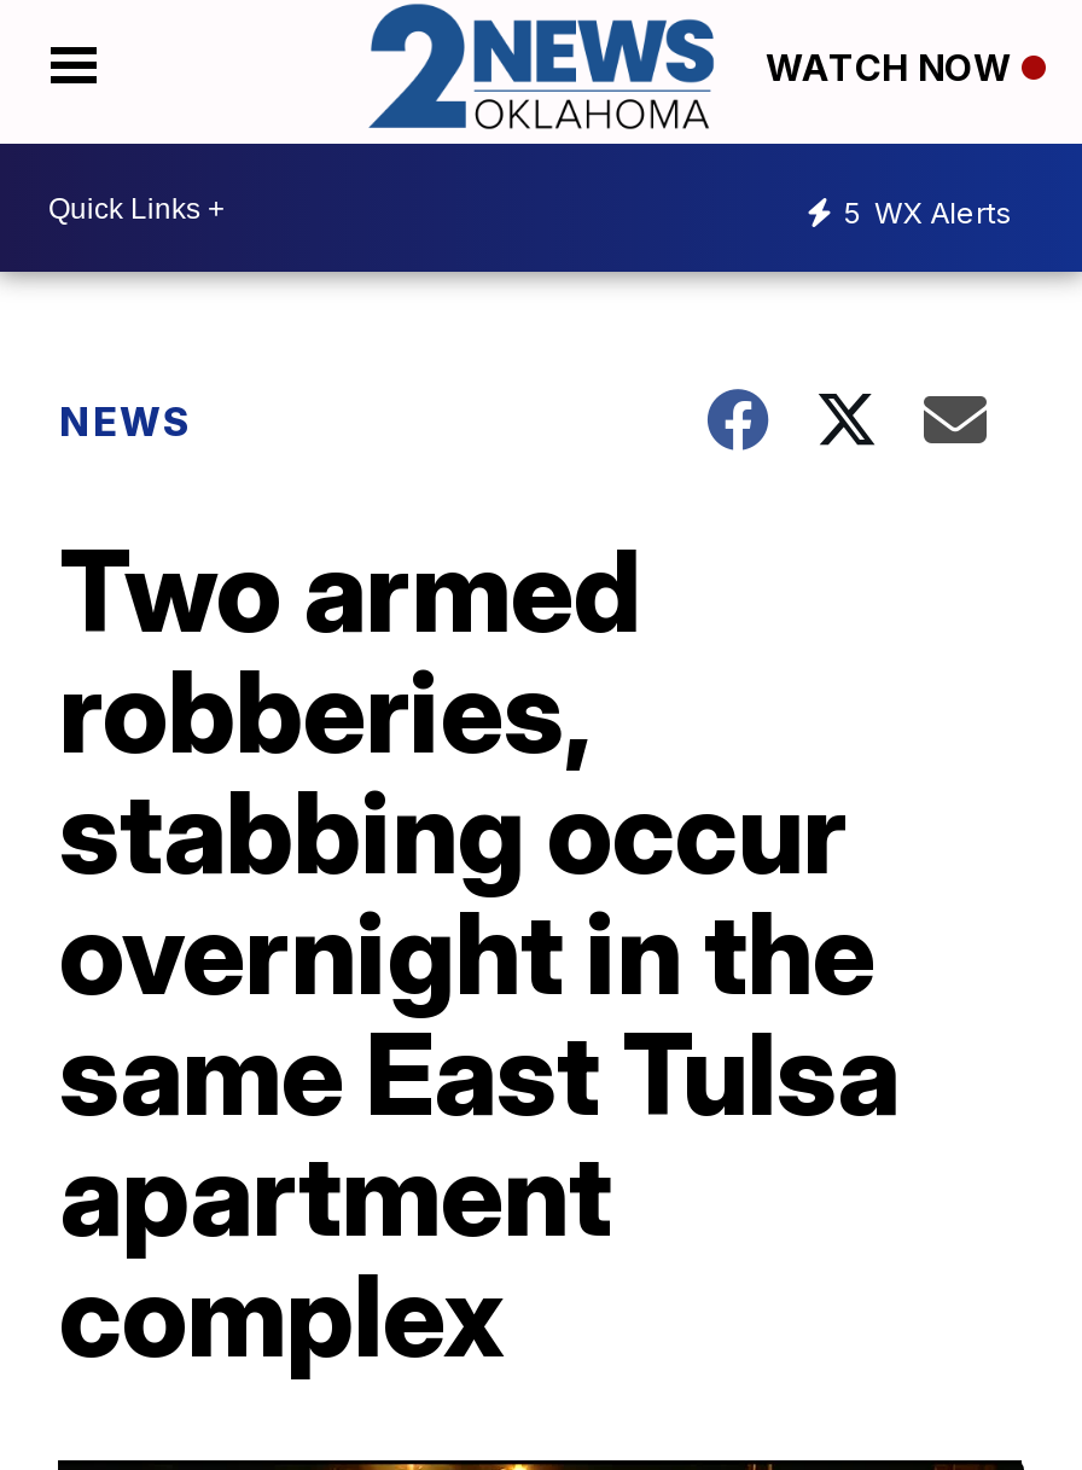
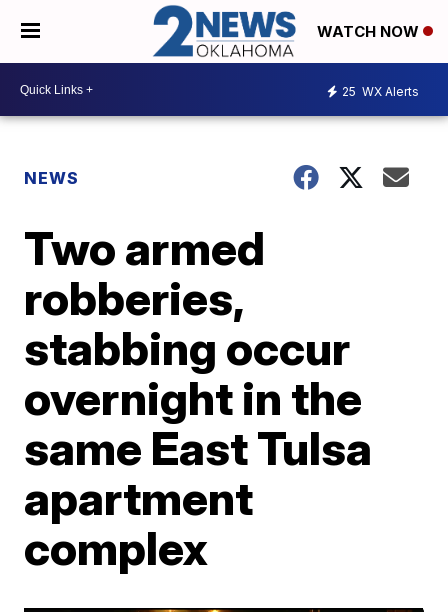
[843,194,1012,230] 5 WX Alerts -> [342,84,419,99] 25 WX Alerts

